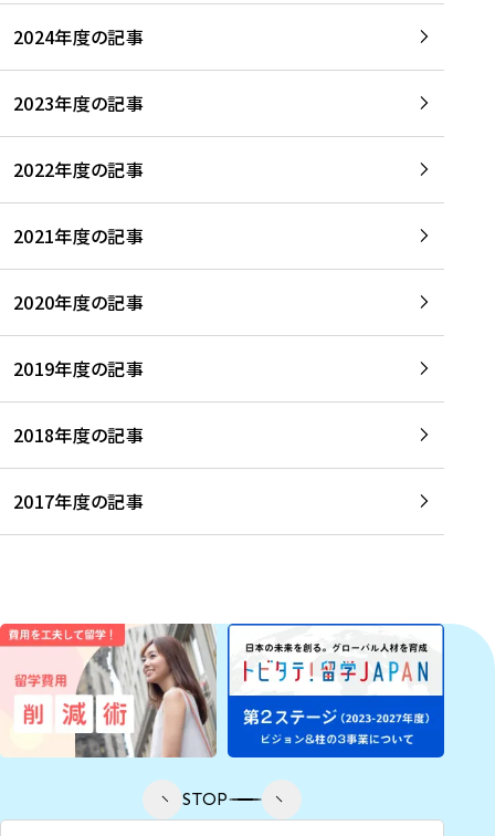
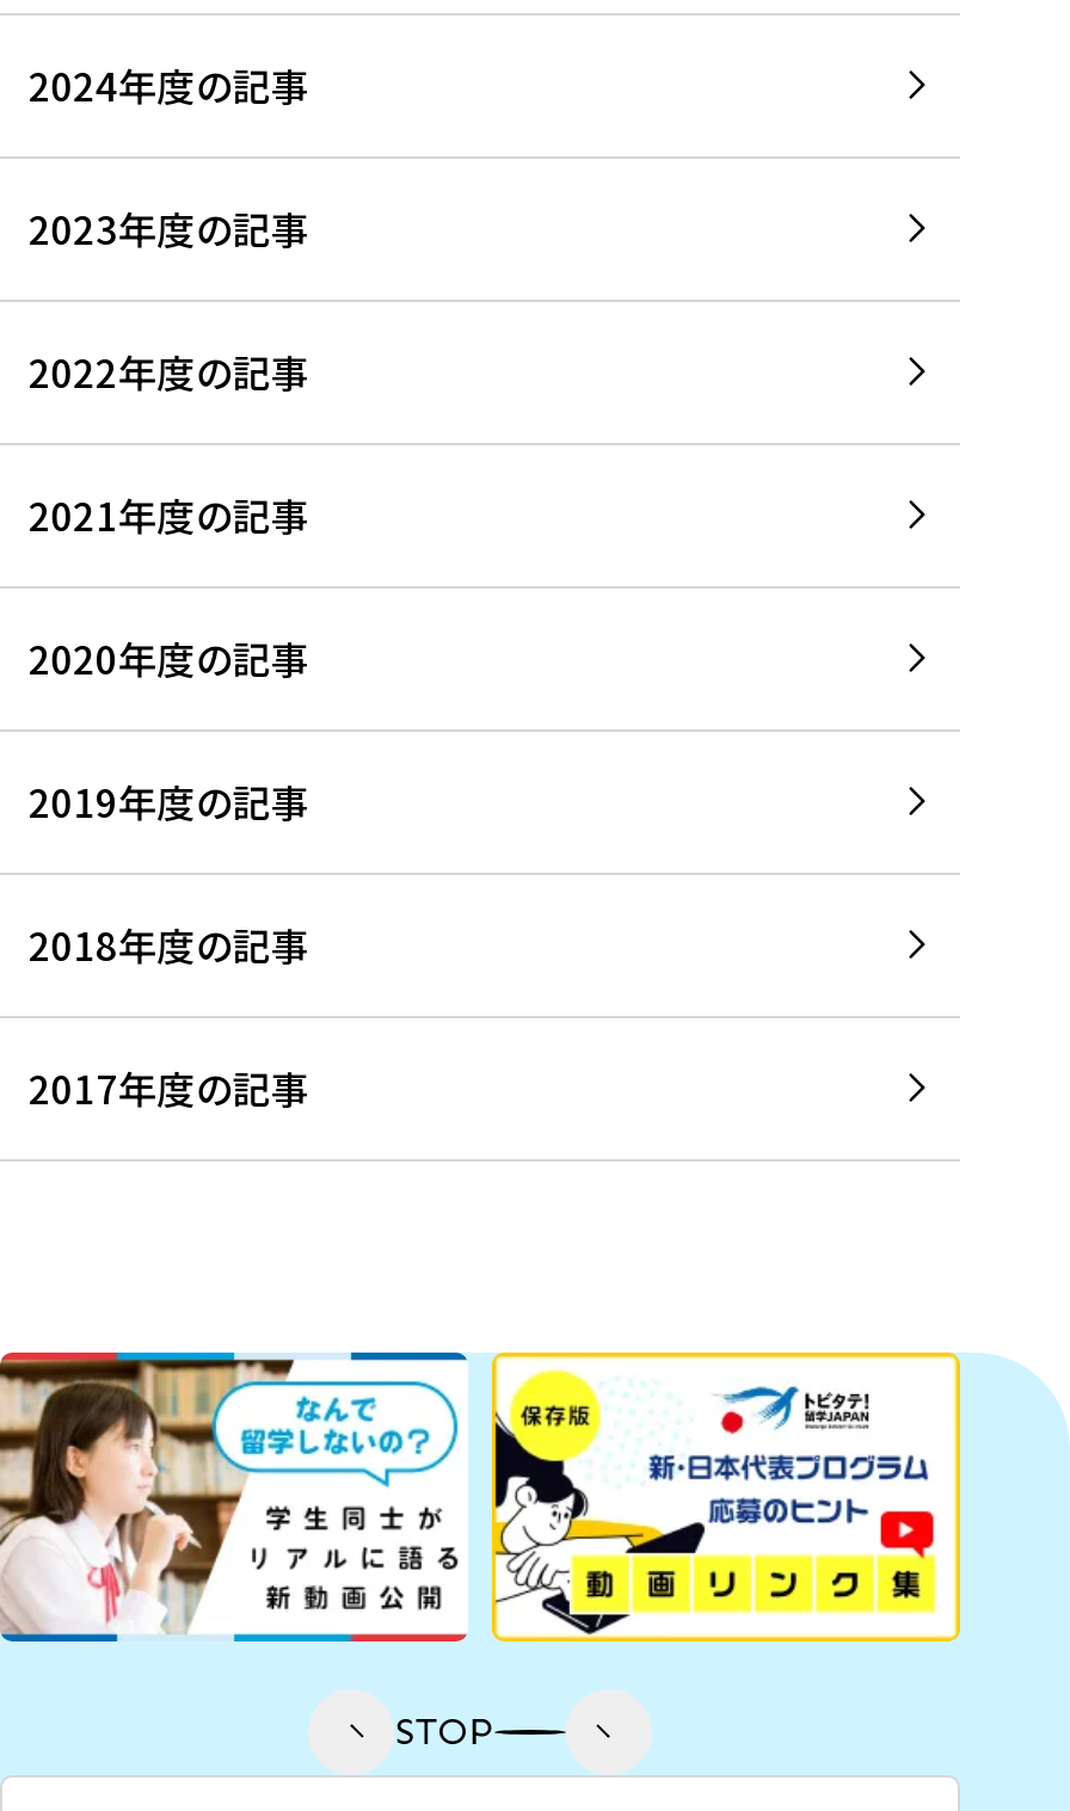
[3,623,218,759] [image] -> [7,1350,468,1644] [image]
[227,623,445,759] [image] -> [490,1350,963,1644] [image]

